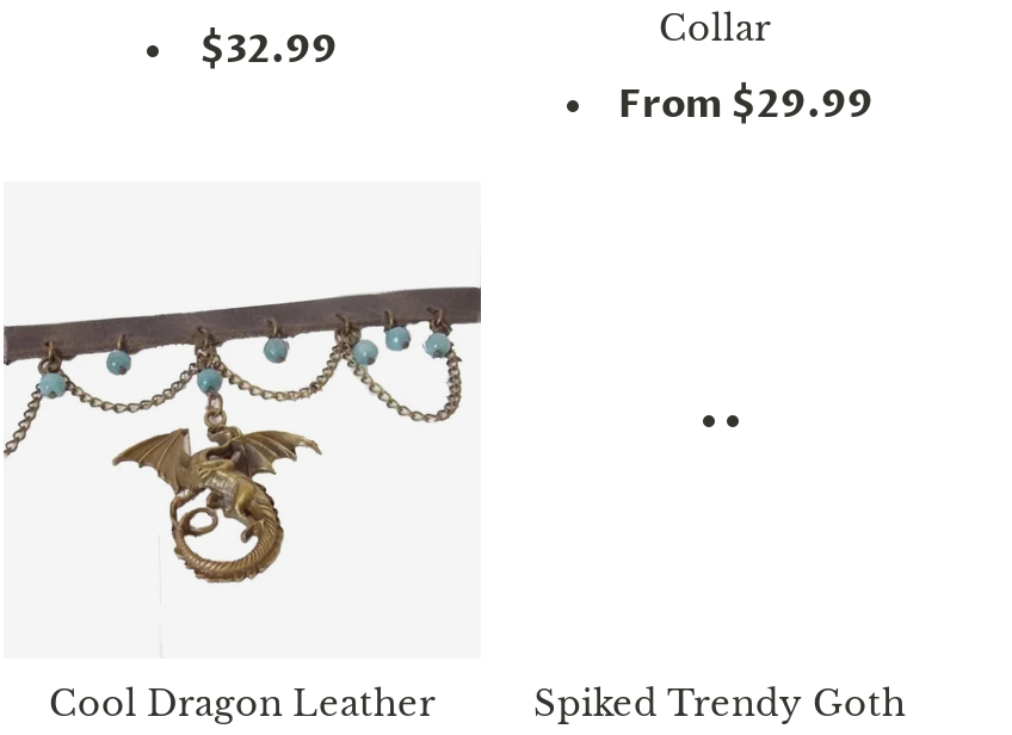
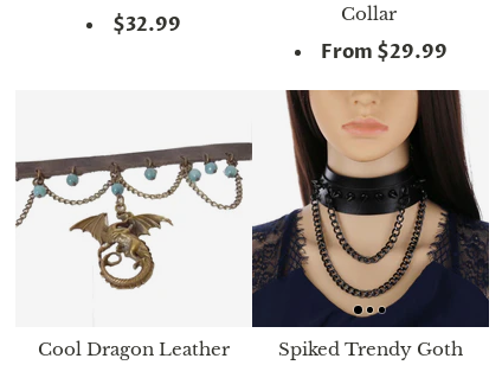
none -> [251,89,490,328] [image]

